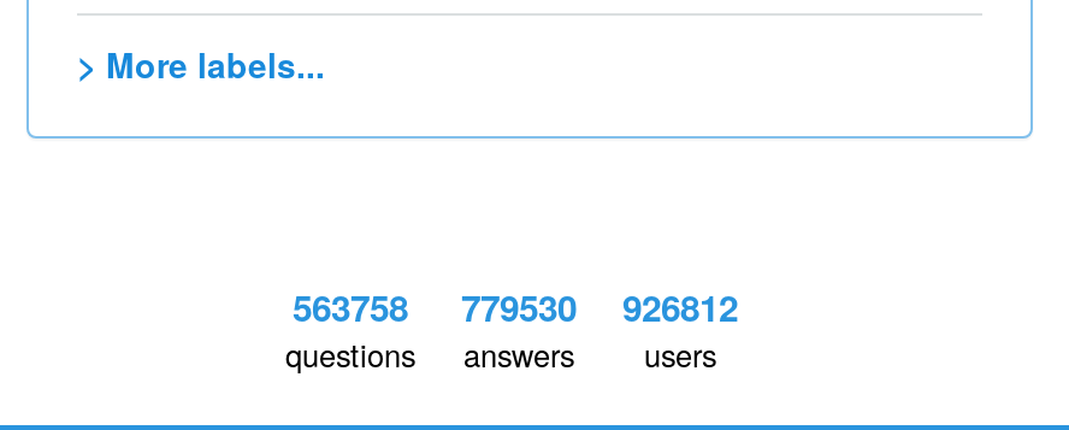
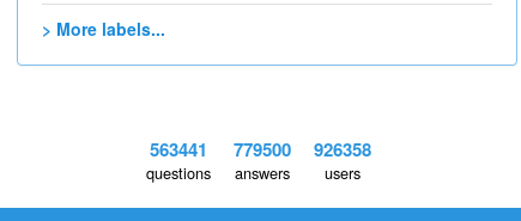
[293,281,408,334] 563758 -> [149,136,207,162] 563441
[461,281,577,334] 779530 -> [233,136,290,162] 779500
[622,281,738,334] 926812 -> [313,136,371,162] 926358

